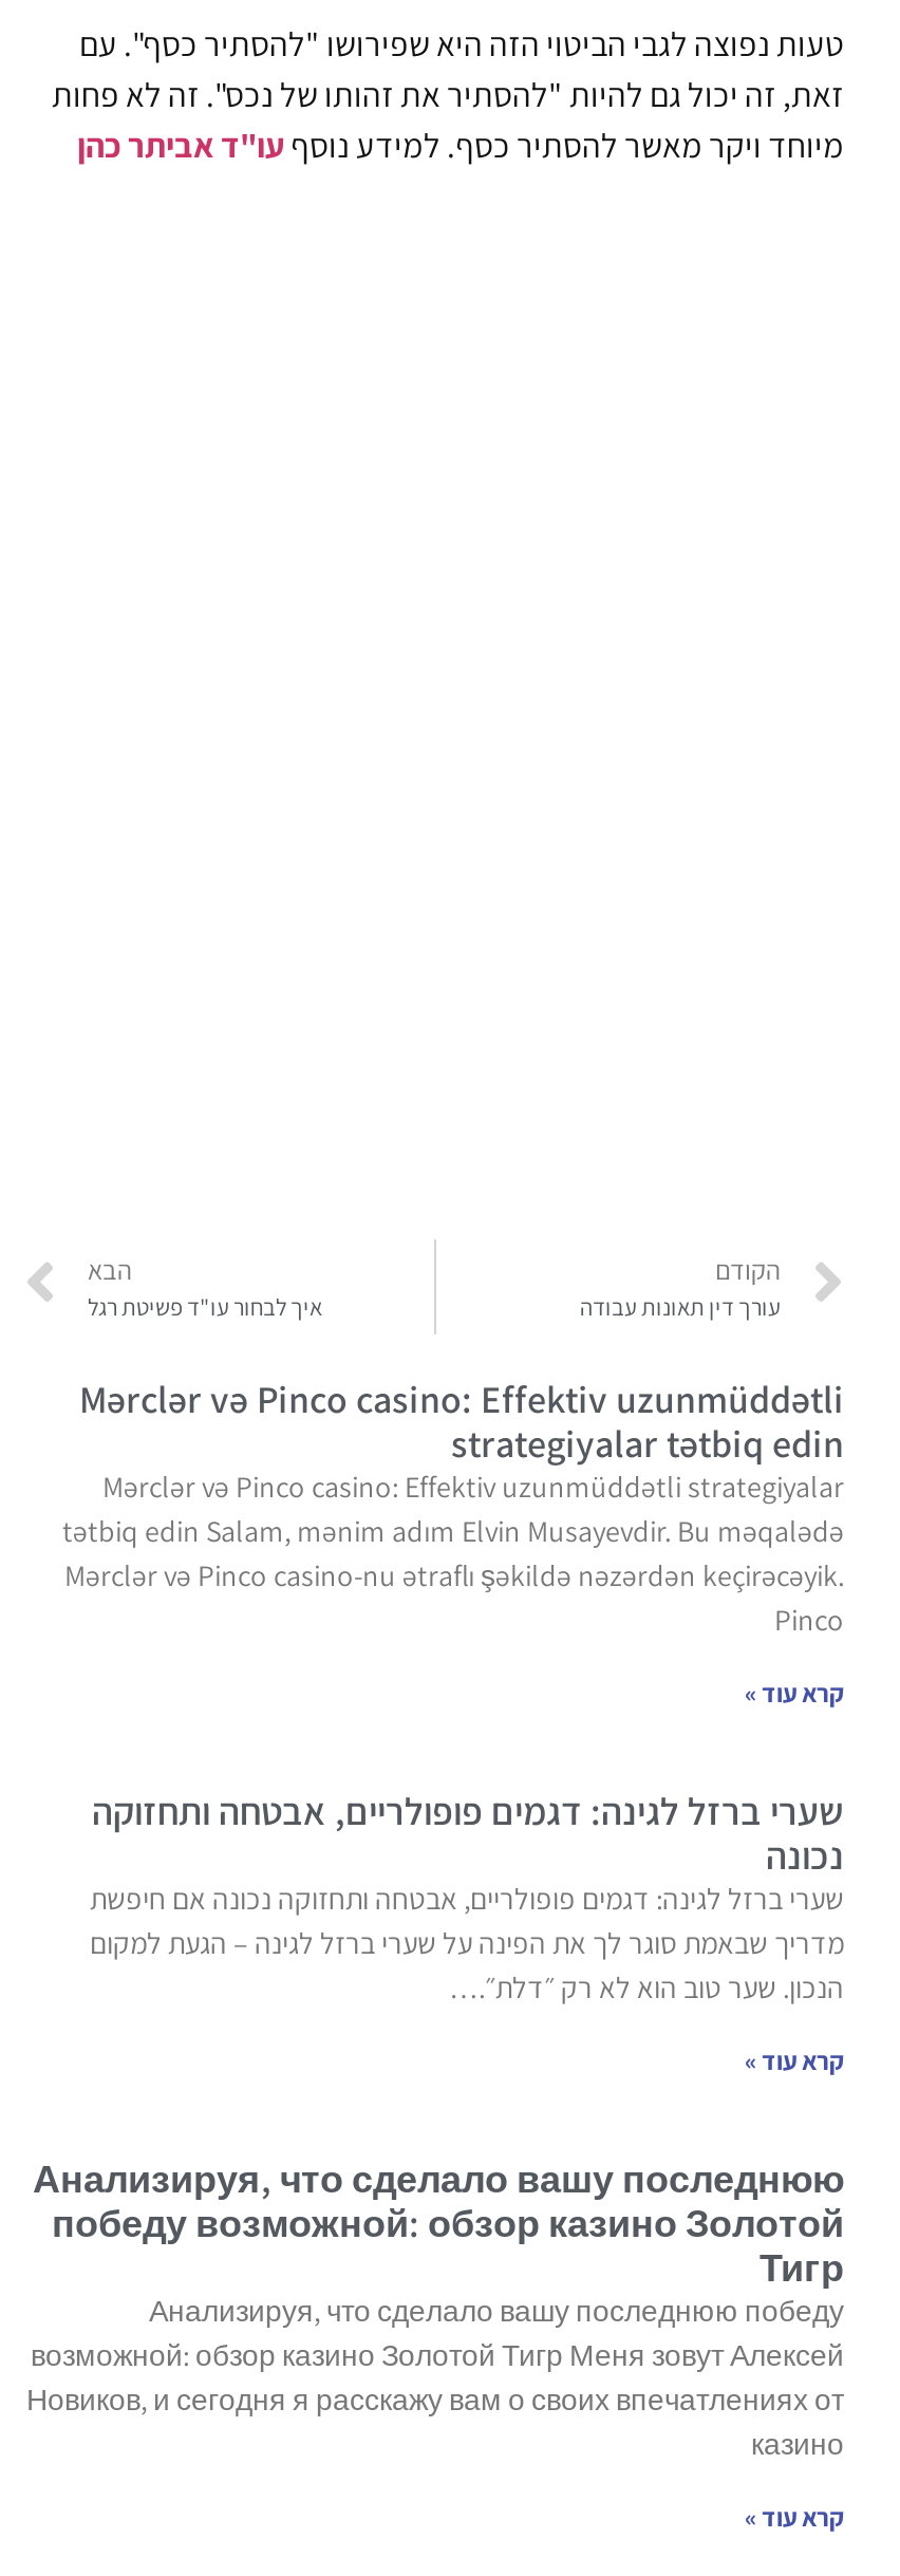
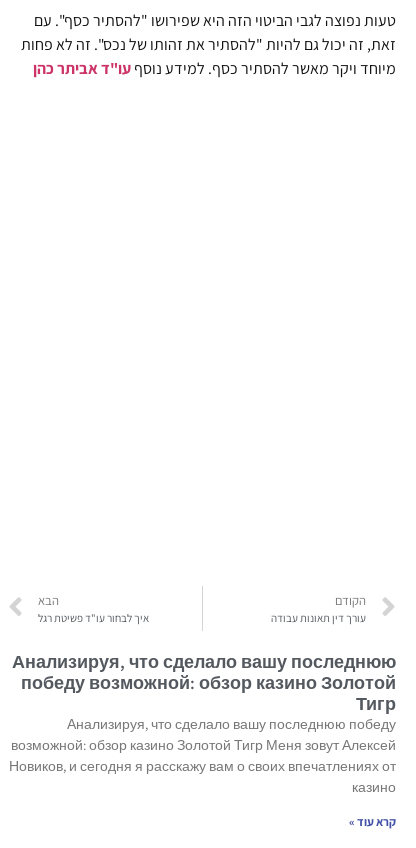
[62,1374,844,2076] Mərclər və Pinco casino: Effektiv uzunmüddətli | strategiyalar tətbiq edin | Mərclər və Pinco casino: Effektiv uzunmüddətli strategiyalar | tətbiq edin Salam, mənim adım Elvin Musayevdir. Bu məqalədə | Mərclər və Pinco casino-nu ətraflı şəkildə nəzərdən keçirəcəyik. | Pinco | קרא עוד » | שערי ברזל לגינה: דגמים פופולריים, אבטחה ותחזוקה | נכונה | שערי ברזל לגינה: דגמים פופולריים, אבטחה ותחזוקה נכונה אם חיפשת | מדריך שבאמת סוגר לך את הפינה על שערי ברזל לגינה – הגעת למקום | הנכון. שער טוב הוא לא רק ״דלת״.… | קרא עוד » -> none

